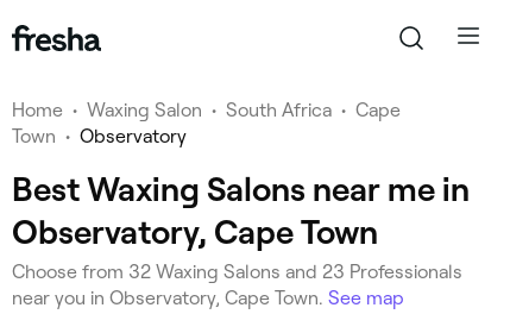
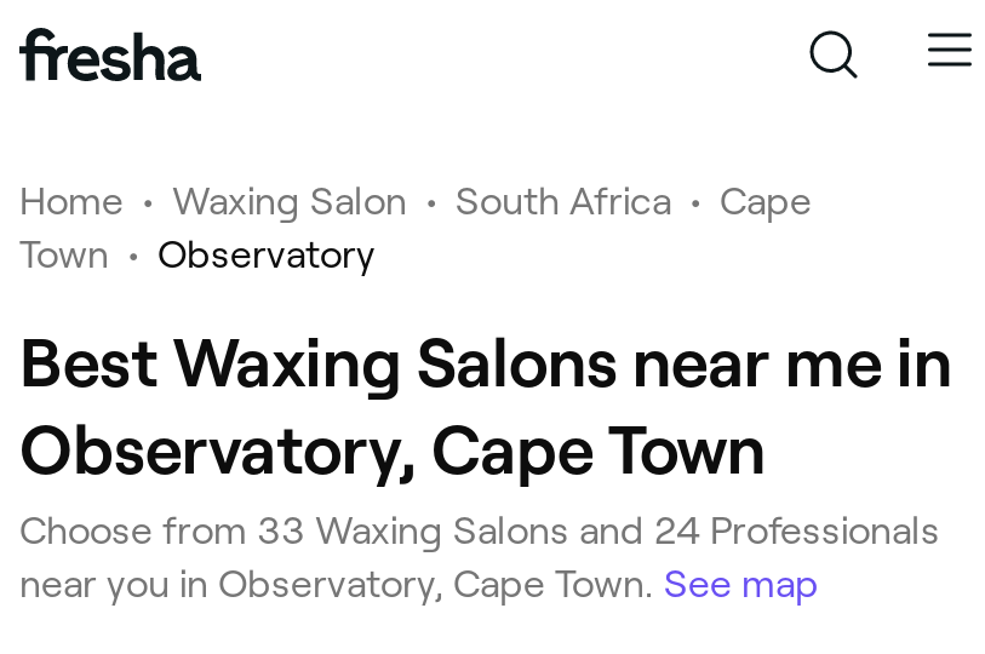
[12,262,462,282] Choose from 32 Waxing Salons and 23 Professionals -> [19,510,940,551] Choose from 33 Waxing Salons and 24 Professionals

